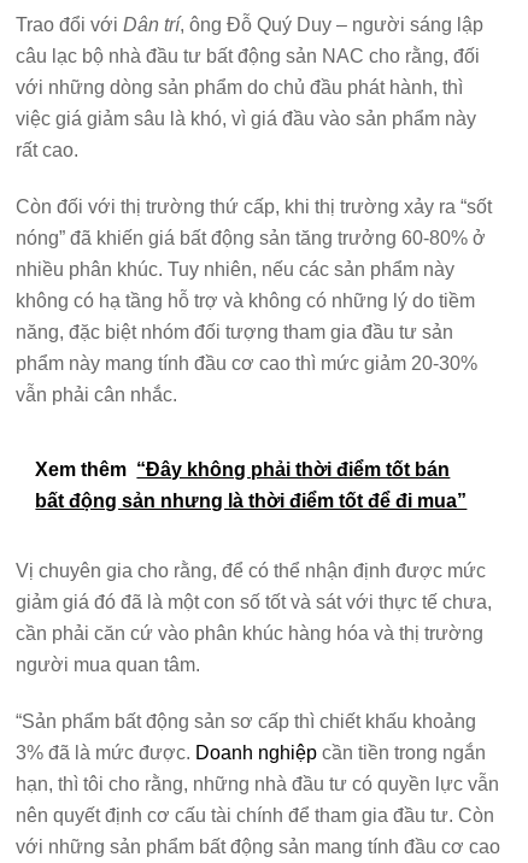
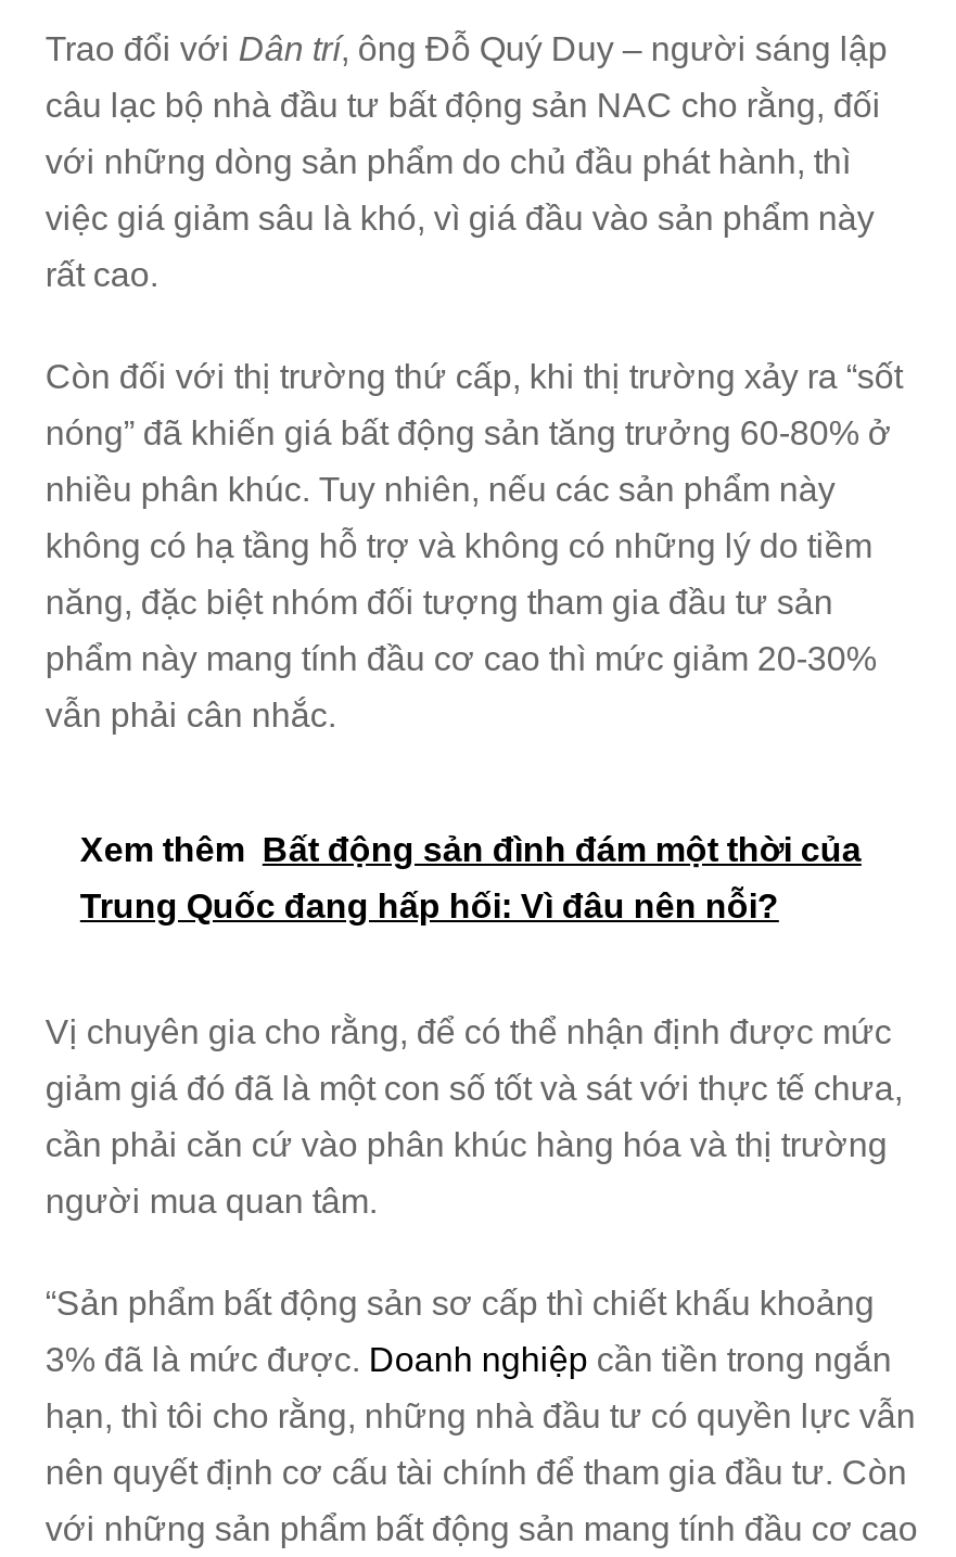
[35,460,450,480] Xem thêm “Đây không phải thời điểm tốt bán -> [80,832,861,869] Xem thêm Bất động sản đình đám một thời của
[35,491,467,511] bất động sản nhưng là thời điểm tốt để đi mua” -> [80,888,779,925] Trung Quốc đang hấp hối: Vì đâu nên nỗi?

